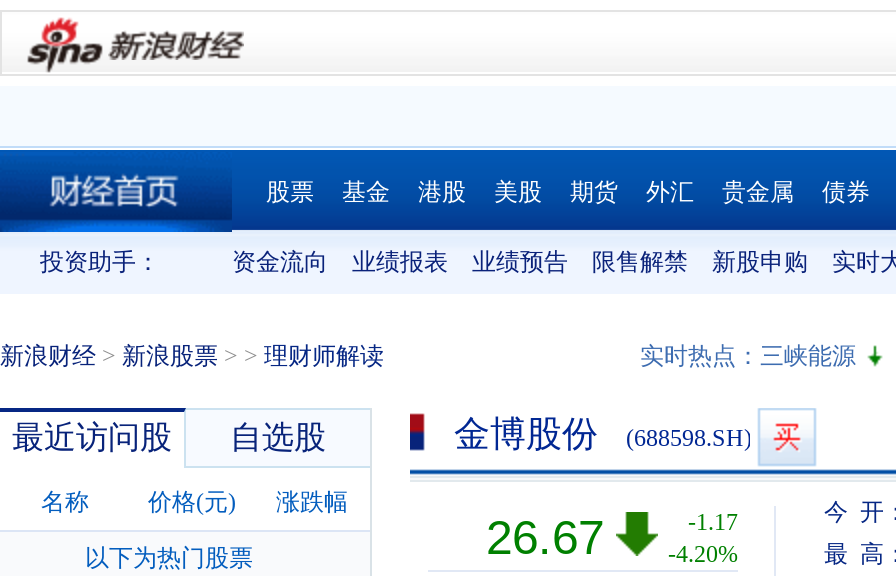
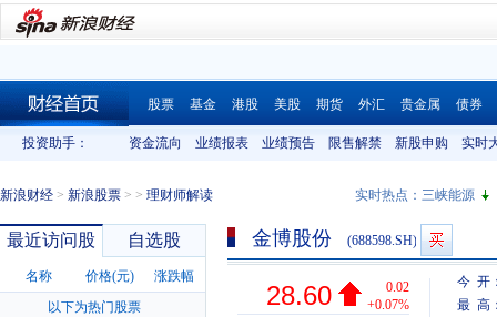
[486,510,604,564] 26.67 -> [266,280,332,310] 28.60
[688,508,738,536] -1.17 -> [386,279,409,295] 0.02
[668,540,738,568] -4.20% -> [367,297,409,313] +0.07%

